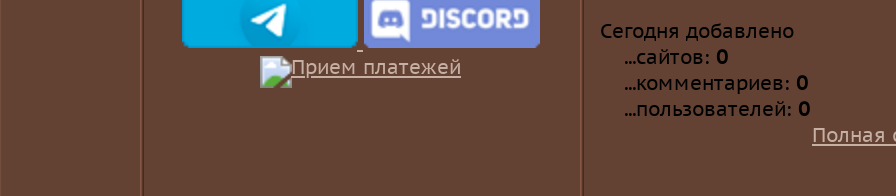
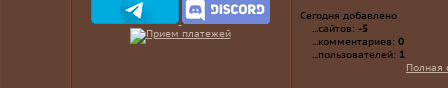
[600,46,728,70] ...сайтов: 0 -> [300,23,368,35] ...сайтов: -5
[600,98,810,122] ...пользователей: 0 -> [300,49,405,61] ...пользователей: 1

